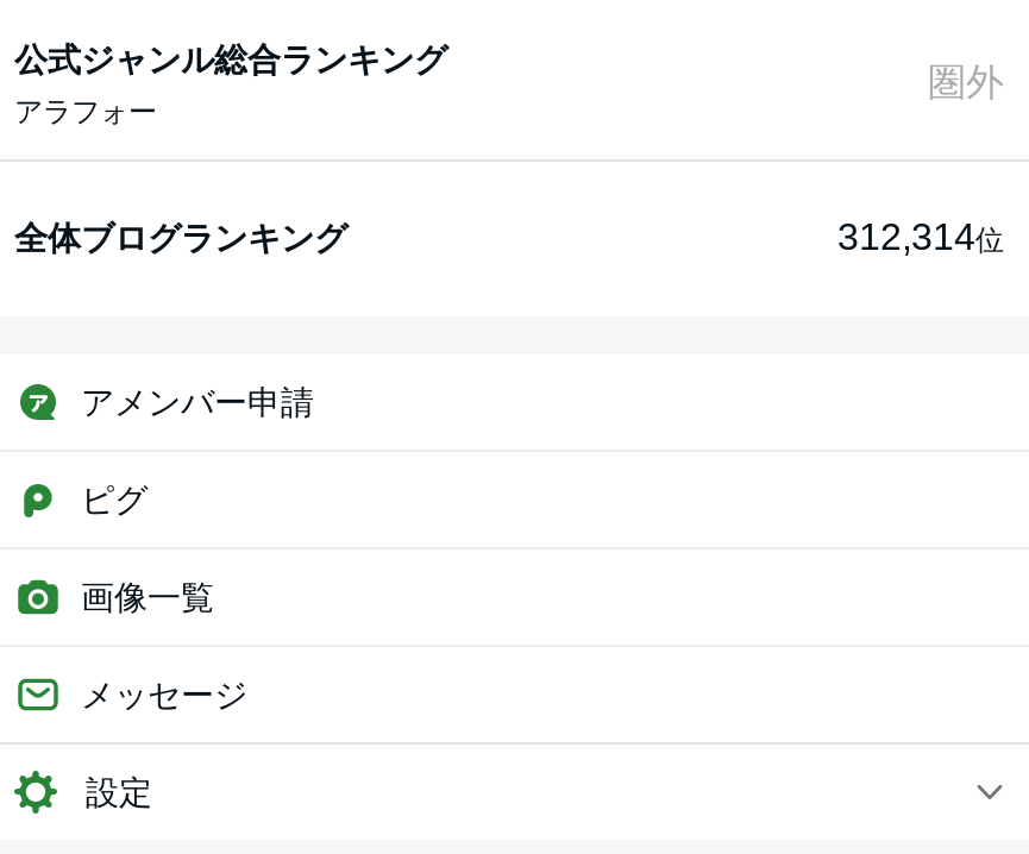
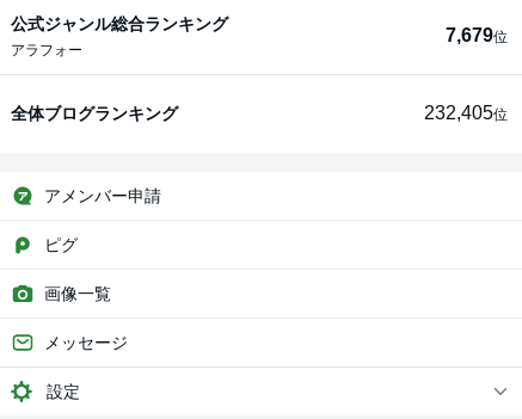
[928,63,1004,103] 圏外 -> [446,25,508,46] 7,679位
[837,217,1004,258] 312,314位 -> [424,103,508,123] 232,405位

